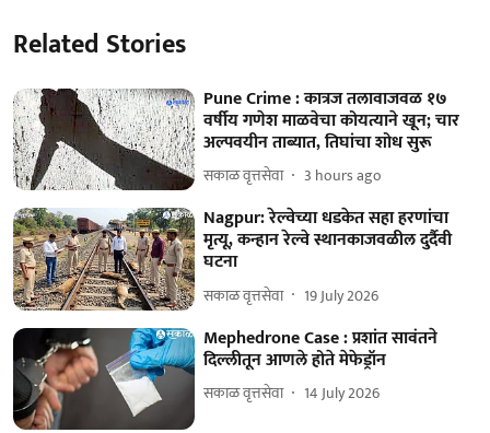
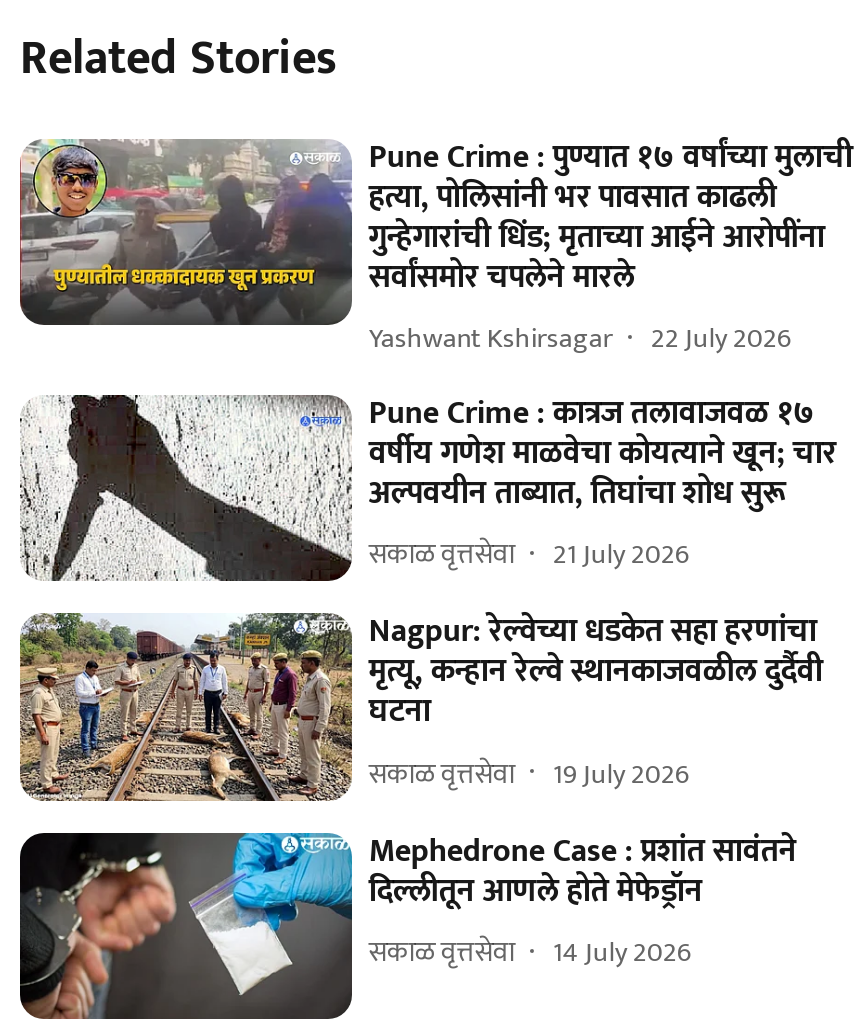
none -> [20,130,853,361] [image] | Pune Crime : पुण्यात १७ वर्षांच्या मुलाची | हत्या, पोलिसांनी भर पावसात काढली | गुन्हेगारांची धिंड; मृताच्या आईने आरोपींना | सर्वांसमोर चपलेने मारले | Yashwant Kshirsagar | 22 July 2026
[204,163,382,188] सकाळ वृत्तसेवा 3 hours ago -> [369,531,689,577] सकाळ वृत्तसेवा 21 July 2026

